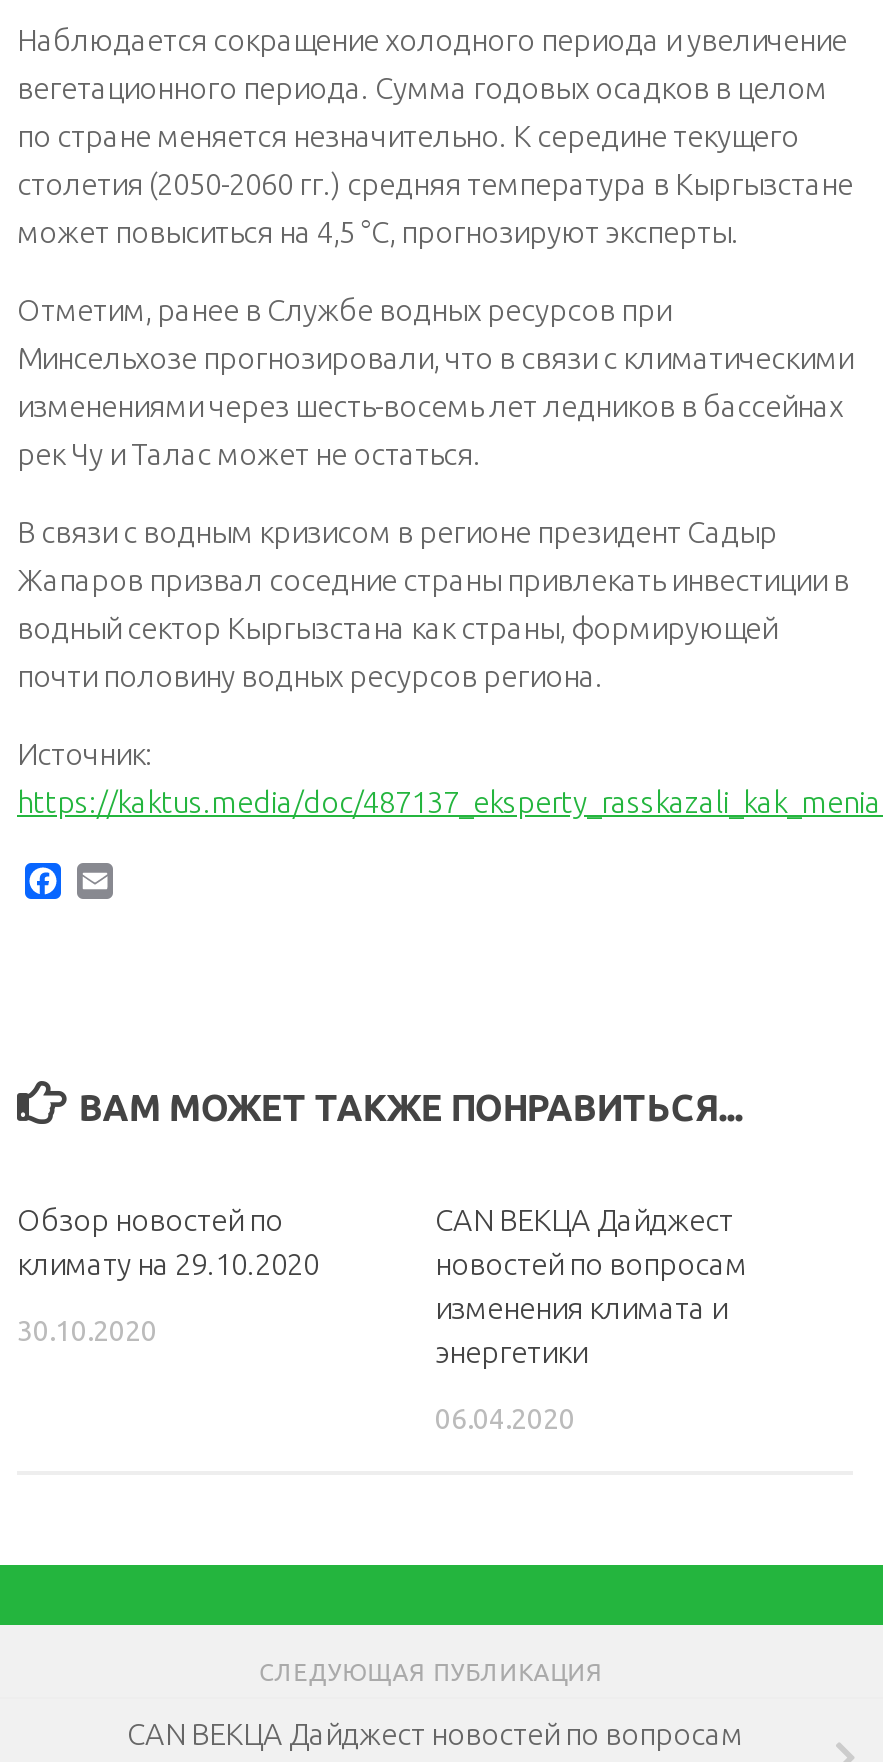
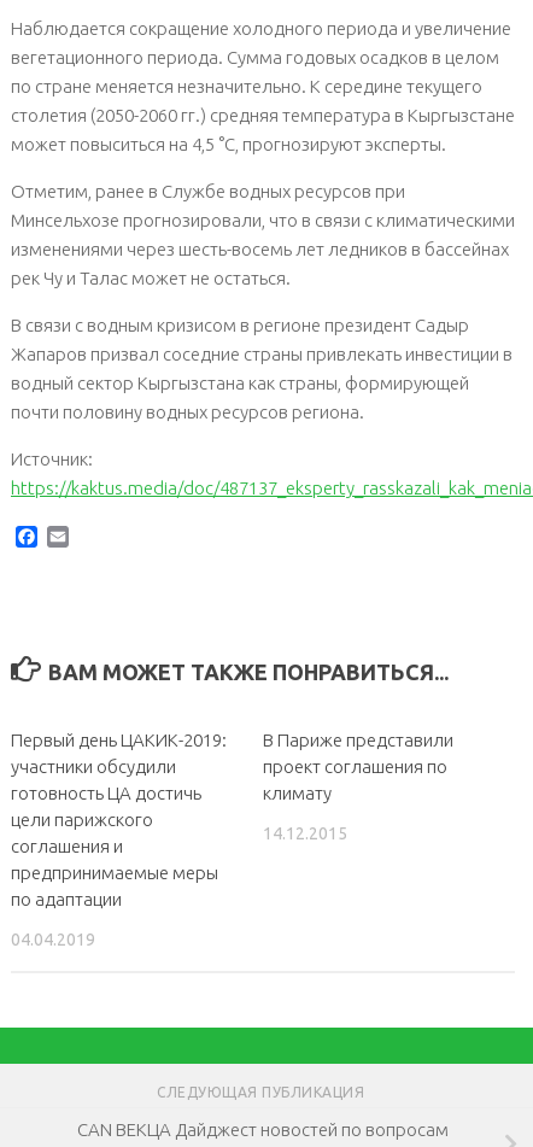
[17,1202,319,1280] Обзор новостей по | климату на 29.10.2020 -> [11,730,227,909] Первый день ЦАКИК-2019: | участники обсудили | готовность ЦА достичь | цели парижского | соглашения и | предпринимаемые меры | по адаптации
[435,1202,747,1368] CAN ВЕКЦА Дайджест | новостей по вопросам | изменения климата и | энергетики -> [263,730,453,803] В Париже представили | проект соглашения по | климату
[17,1314,157,1346] 30.10.2020 -> [11,930,95,949] 04.04.2019
[435,1402,575,1434] 06.04.2020 -> [263,824,347,843] 14.12.2015

